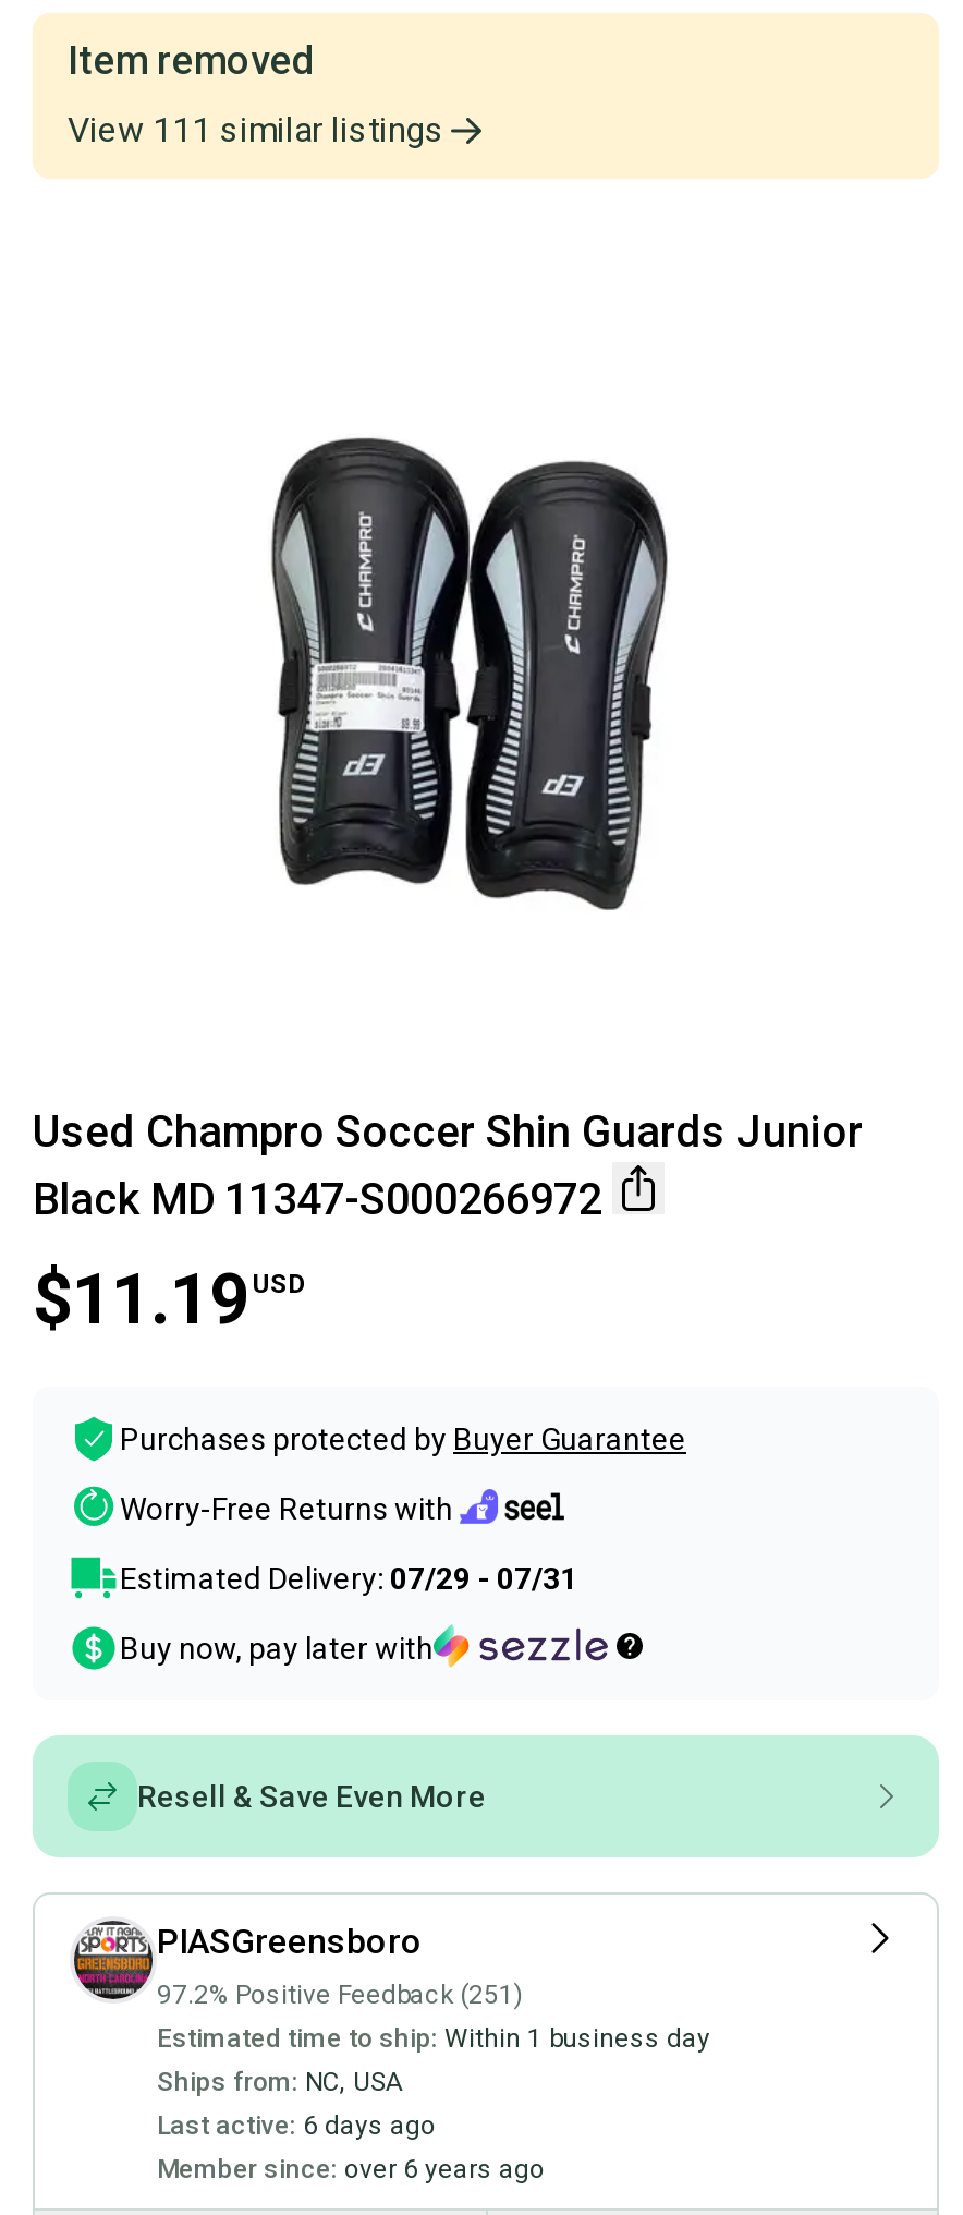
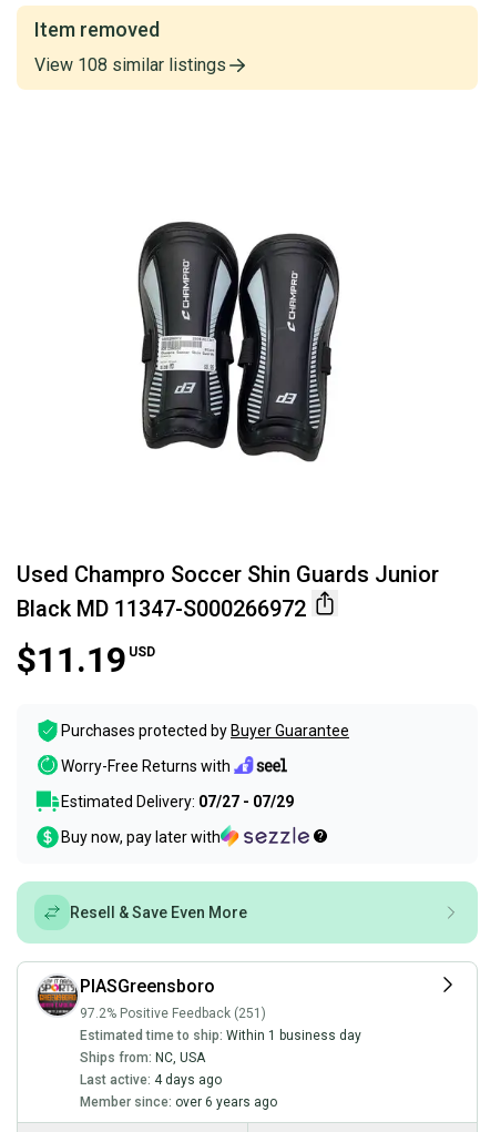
[68,110,444,151] View 111 similar listings -> [34,55,226,76] View 108 similar listings
[120,1562,577,1597] Estimated Delivery: 07/29 - 07/31 -> [61,793,294,811] Estimated Delivery: 07/27 - 07/29
[157,2111,436,2142] Last active: 6 days ago -> [80,1073,222,1088] Last active: 4 days ago

